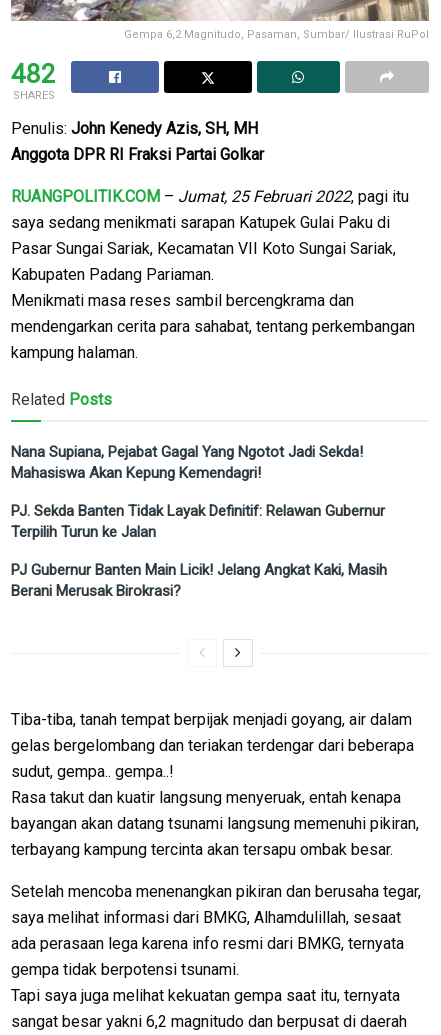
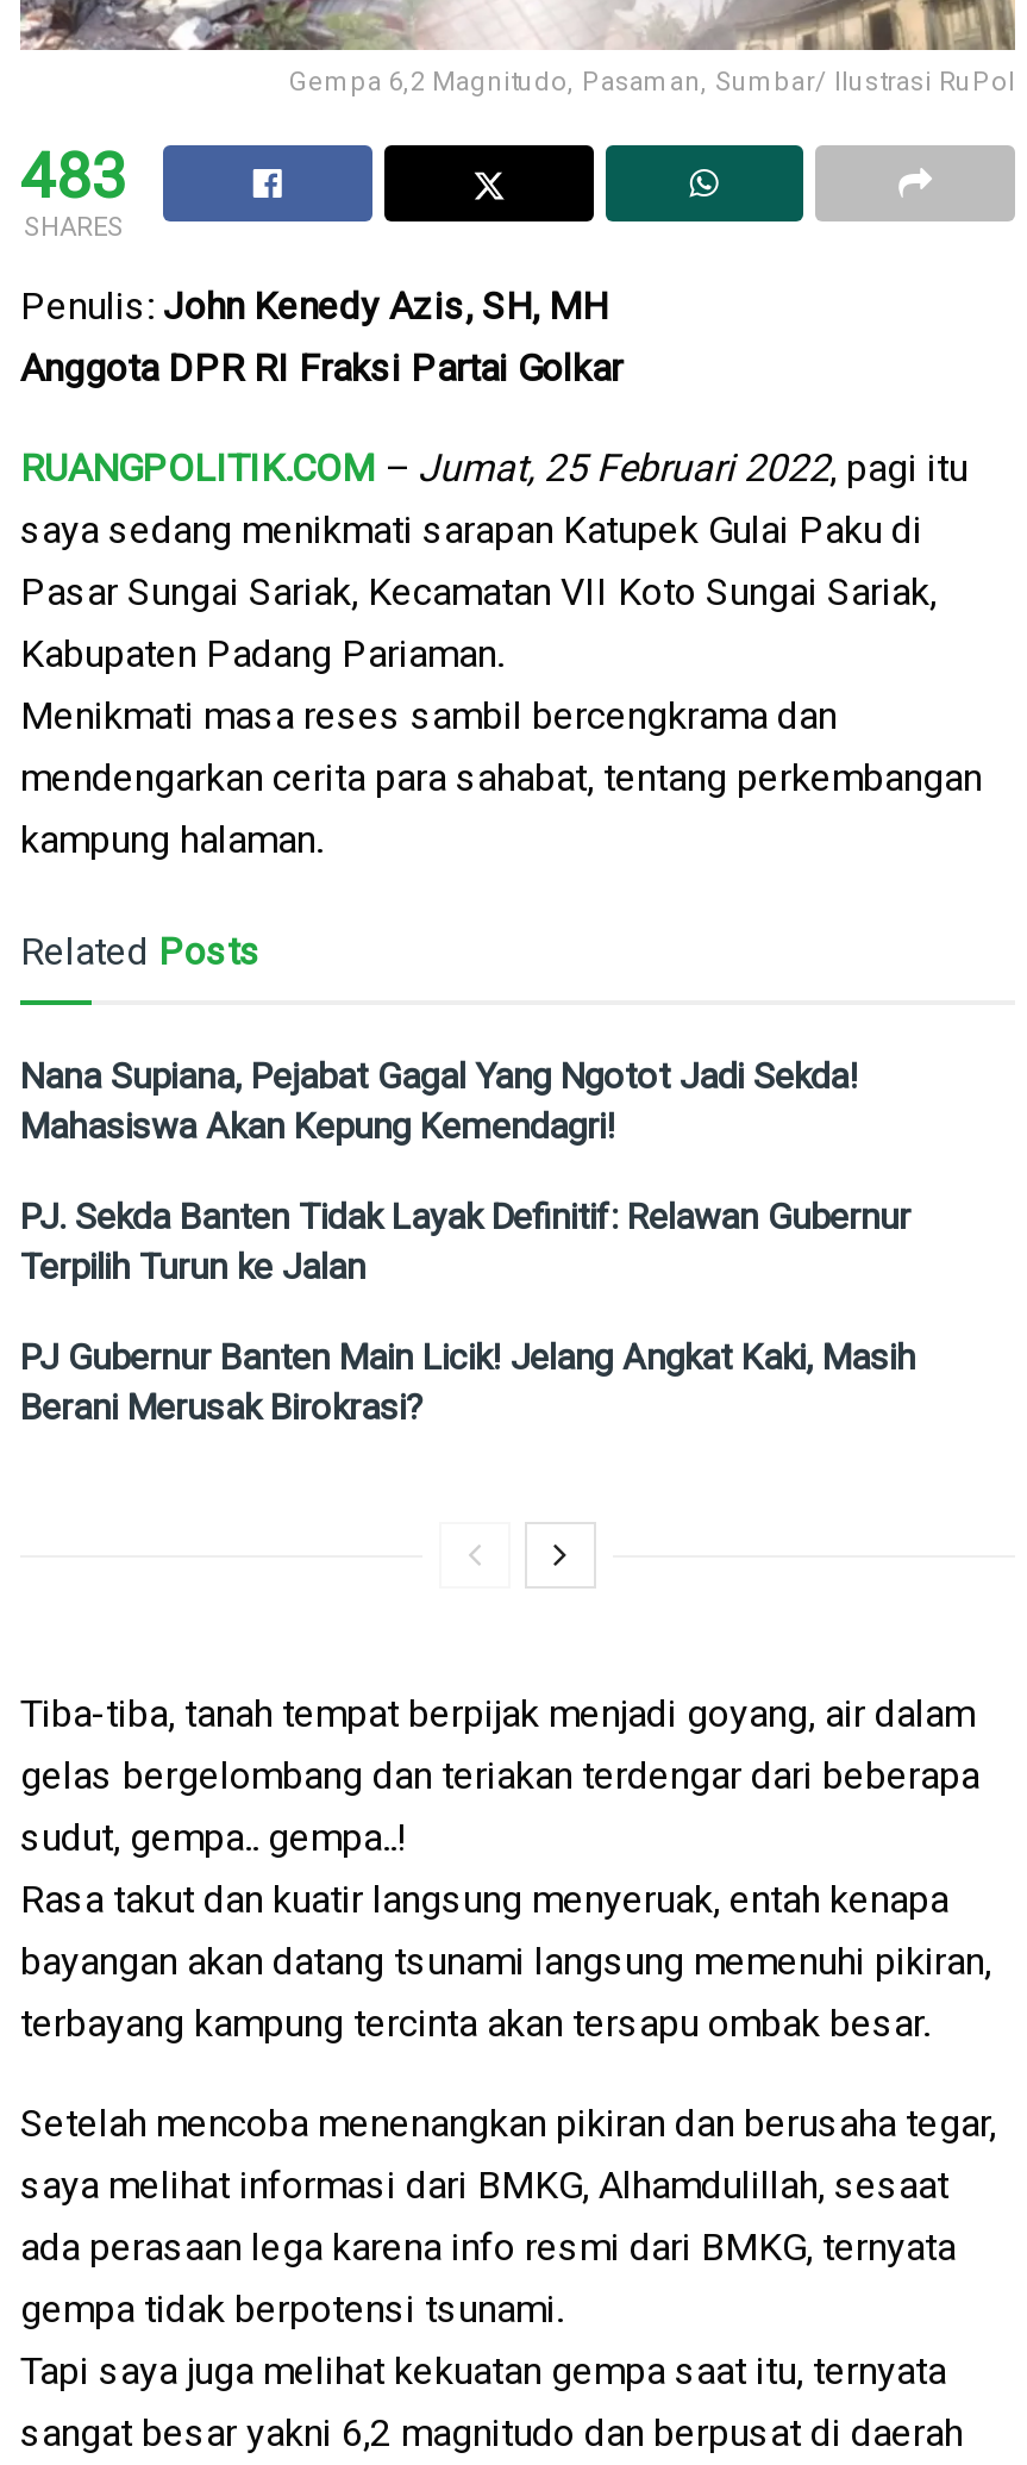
[11,58,56,88] 482 -> [20,139,127,211] 483

